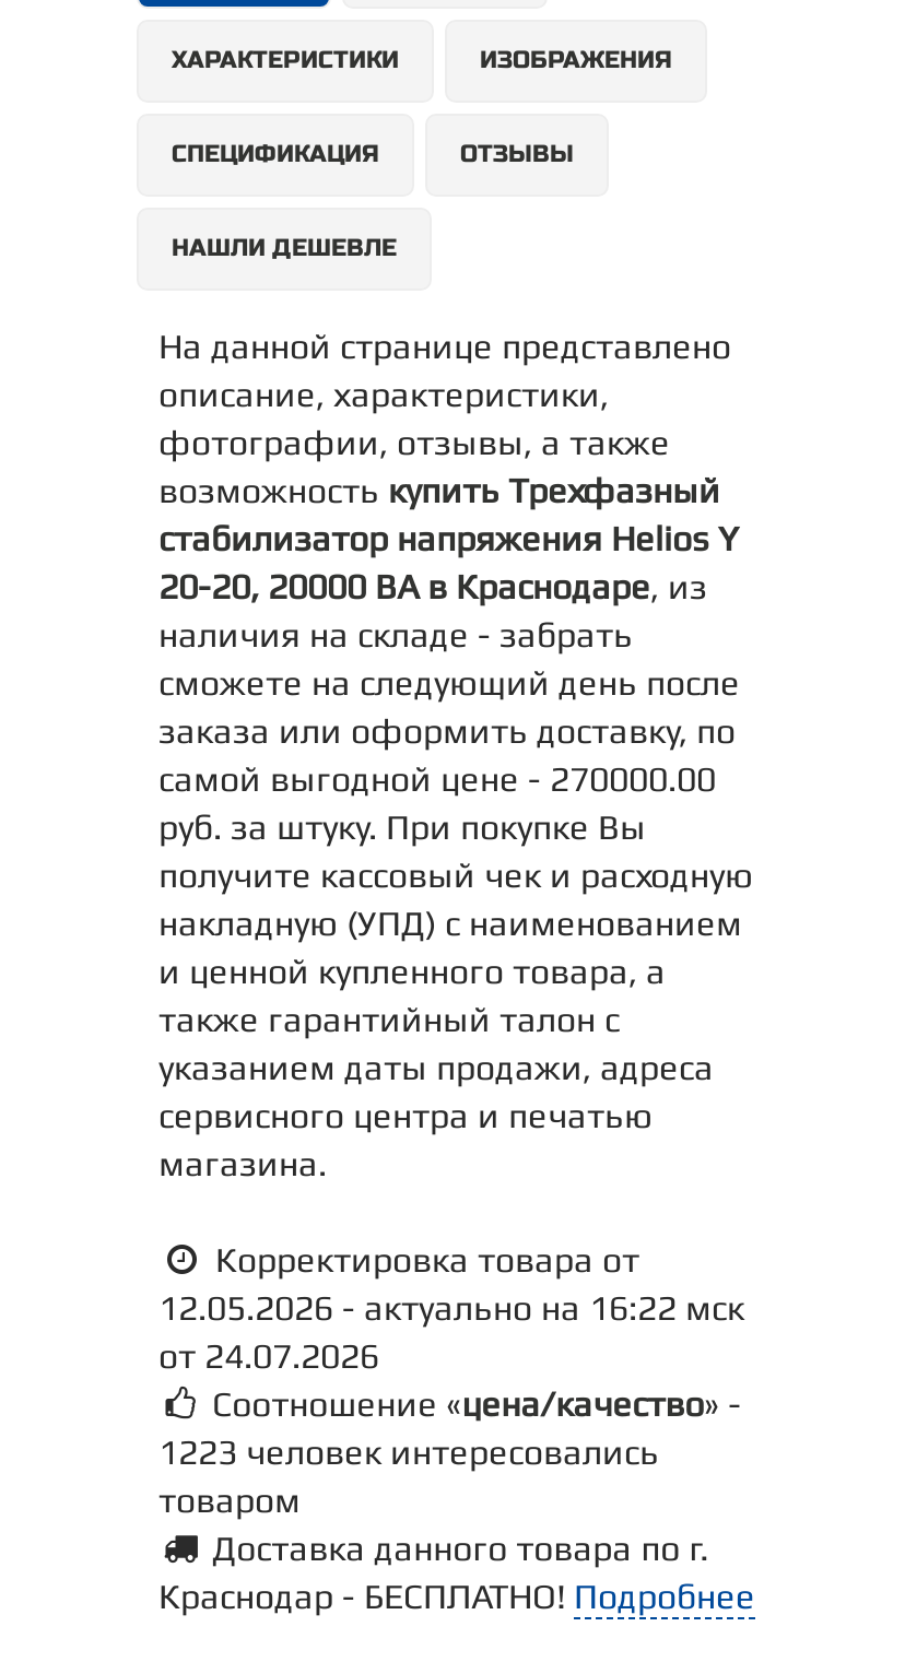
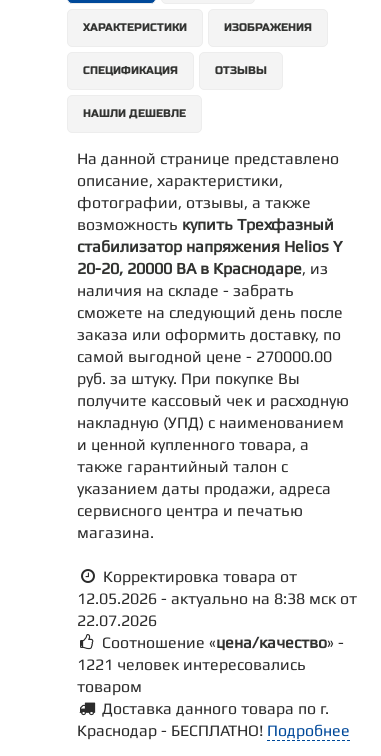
[158,1288,744,1377] 12.05.2026 - актуально на 16:22 мск | от 24.07.2026 -> [77,589,357,630] 12.05.2026 - актуально на 8:38 мск от | 22.07.2026
[158,1432,659,1473] 1223 человек интересовались -> [77,655,306,674] 1221 человек интересовались

